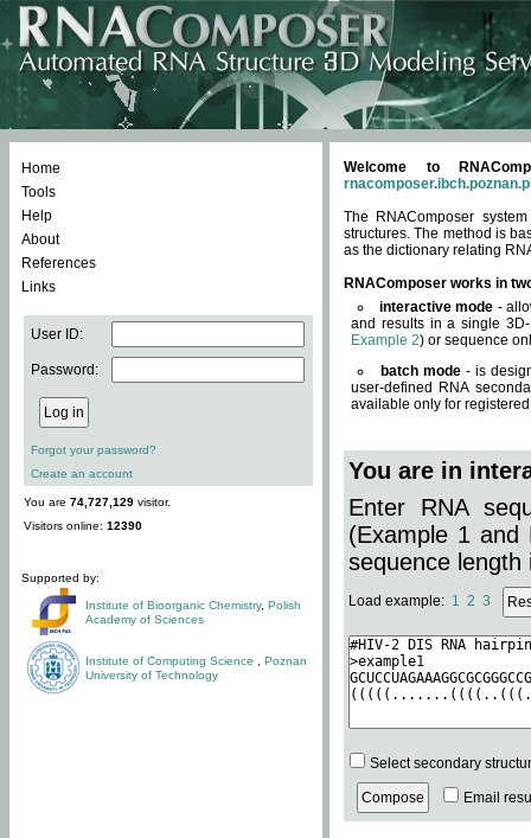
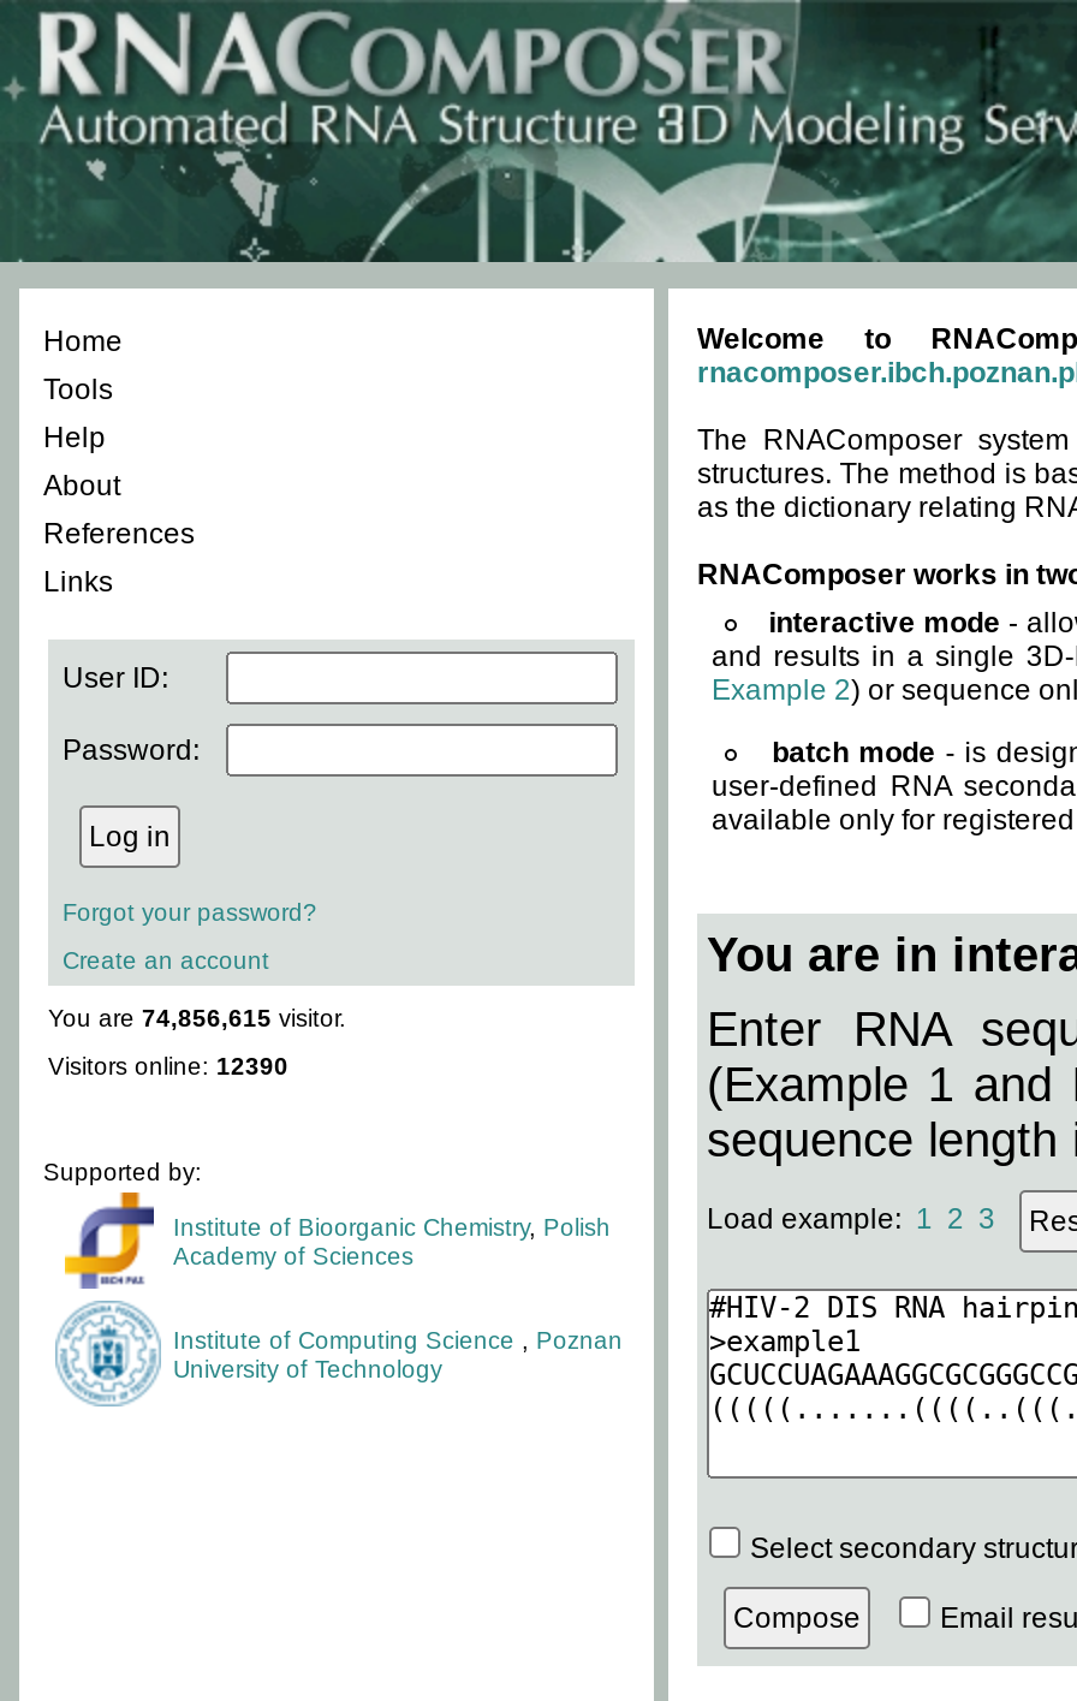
[24,495,171,508] You are 74,727,129 visitor. -> [48,1005,346,1031] You are 74,856,615 visitor.

